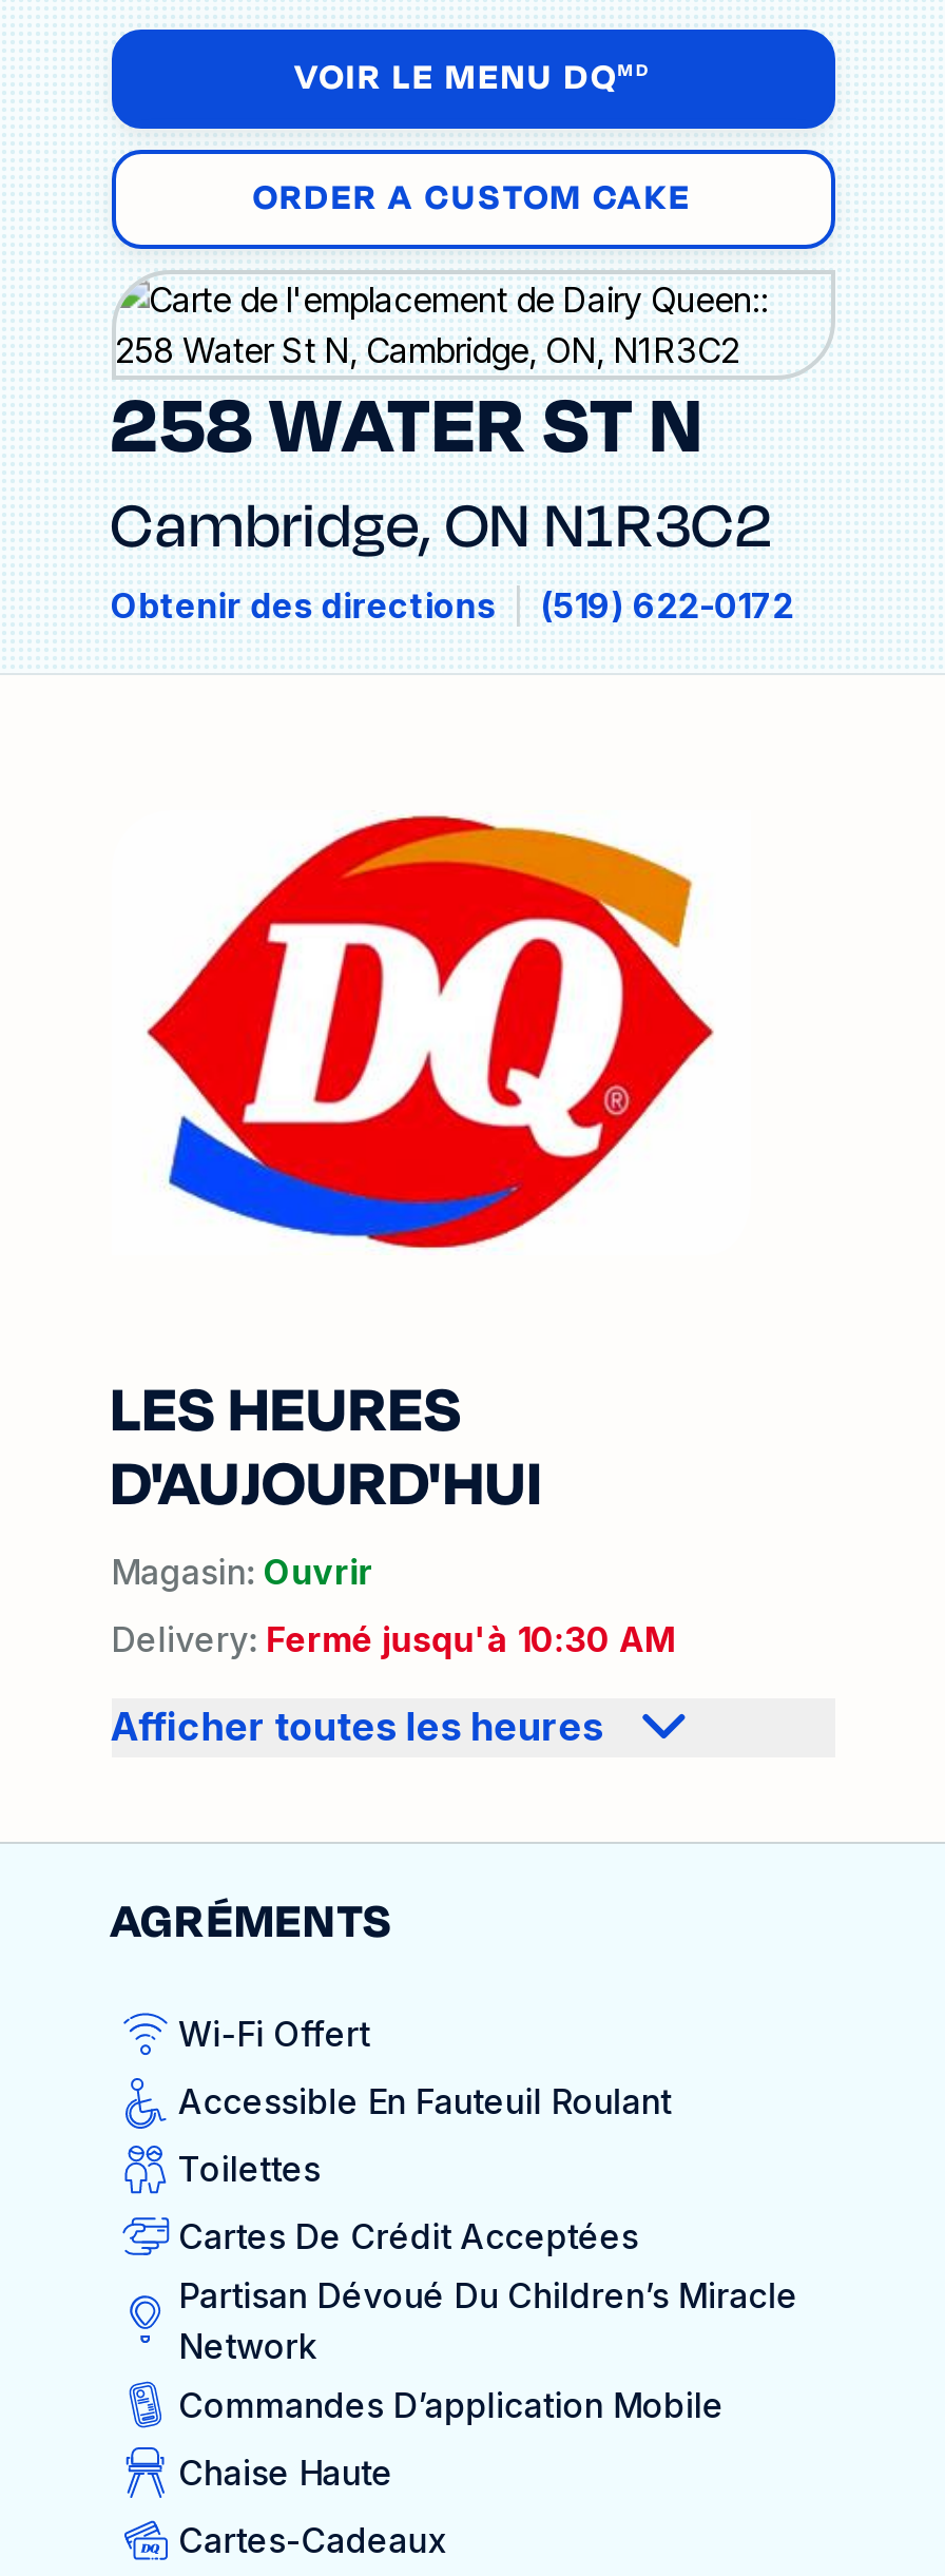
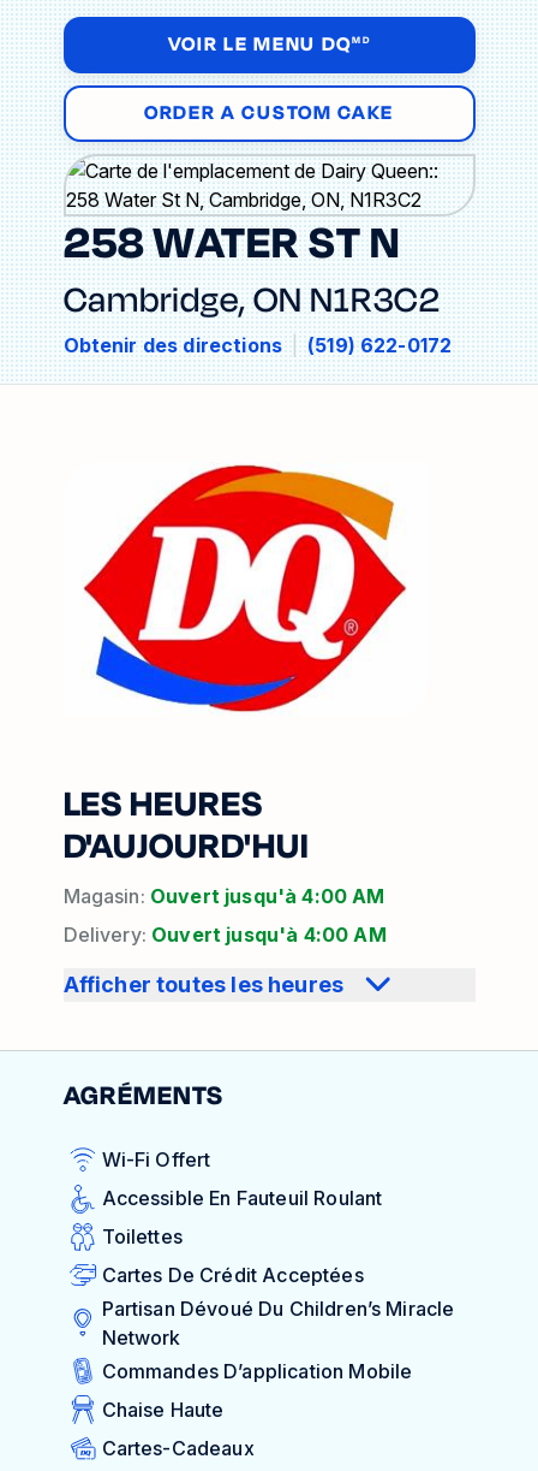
[111,1550,373,1592] Magasin: Ouvrir -> [63,884,385,908] Magasin: Ouvert jusqu'à 4:00 AM
[111,1618,676,1660] Delivery: Fermé jusqu'à 10:30 AM -> [63,922,386,946] Delivery: Ouvert jusqu'à 4:00 AM

